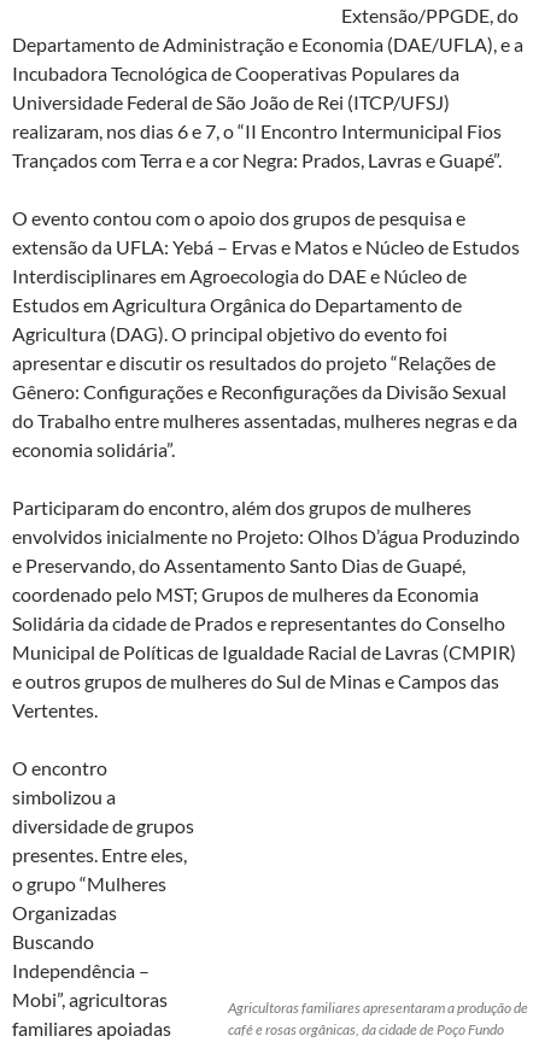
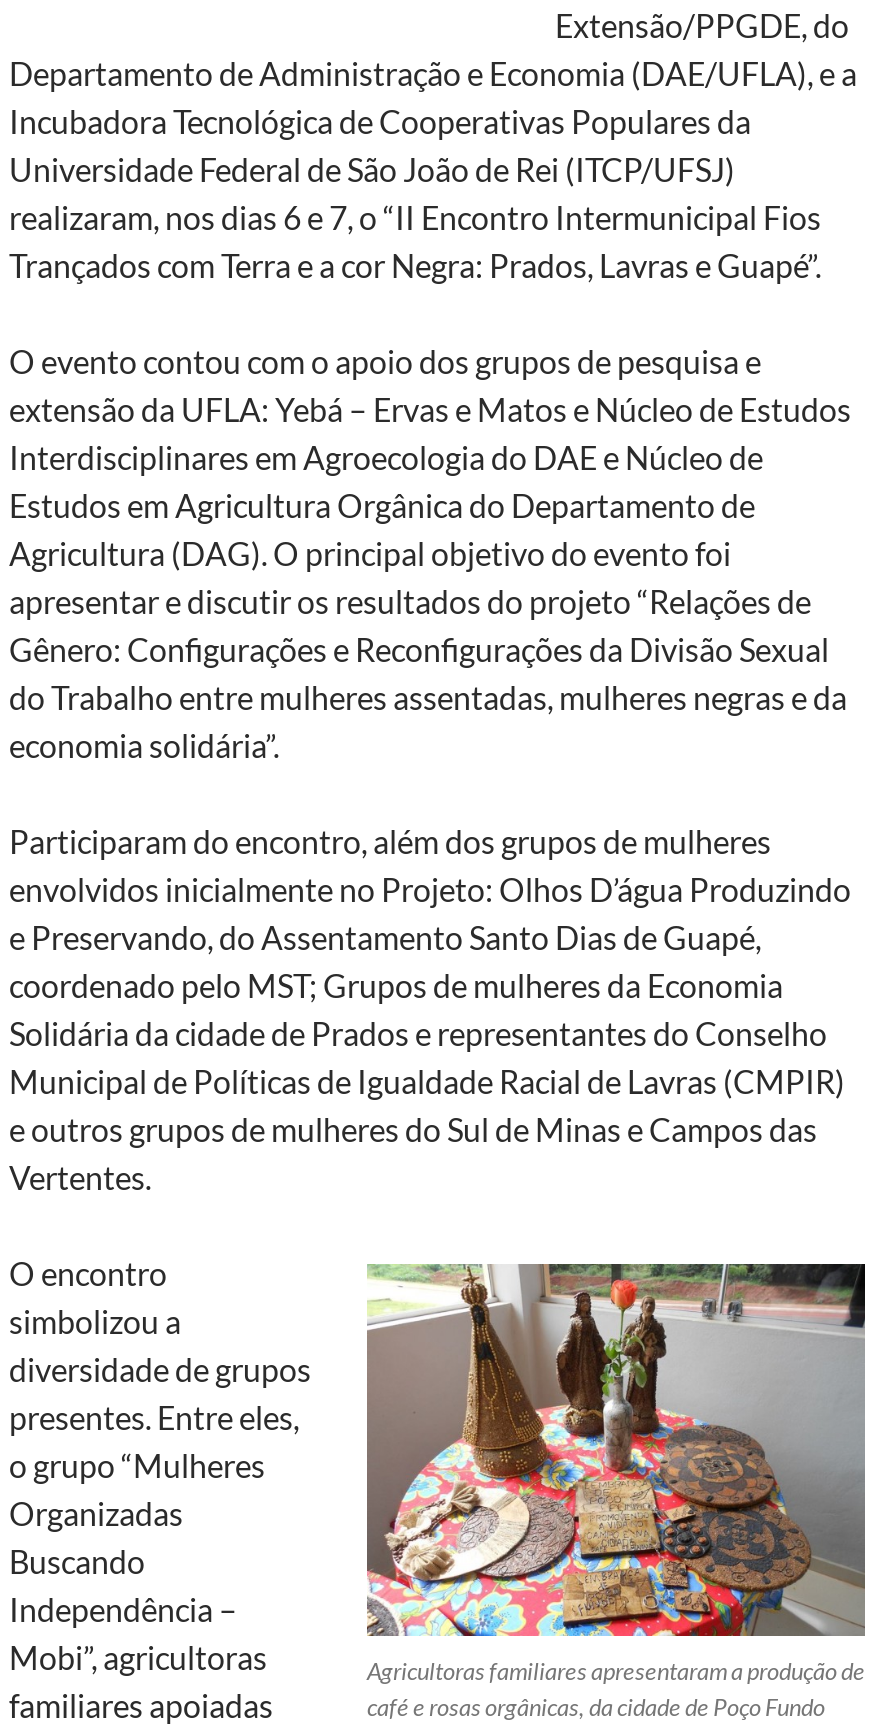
none -> [365,1260,867,1638] [image]

